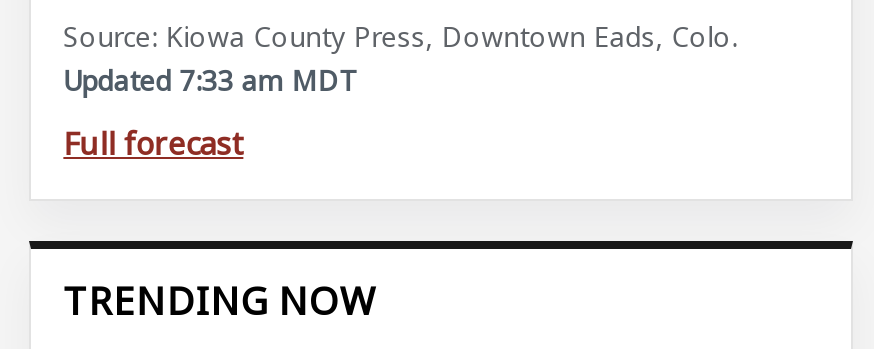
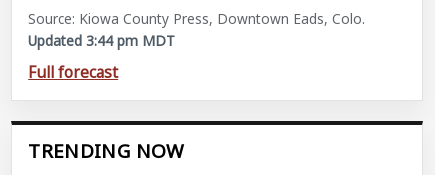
[63,61,357,99] Updated 7:33 am MDT -> [28,31,175,50] Updated 3:44 pm MDT

